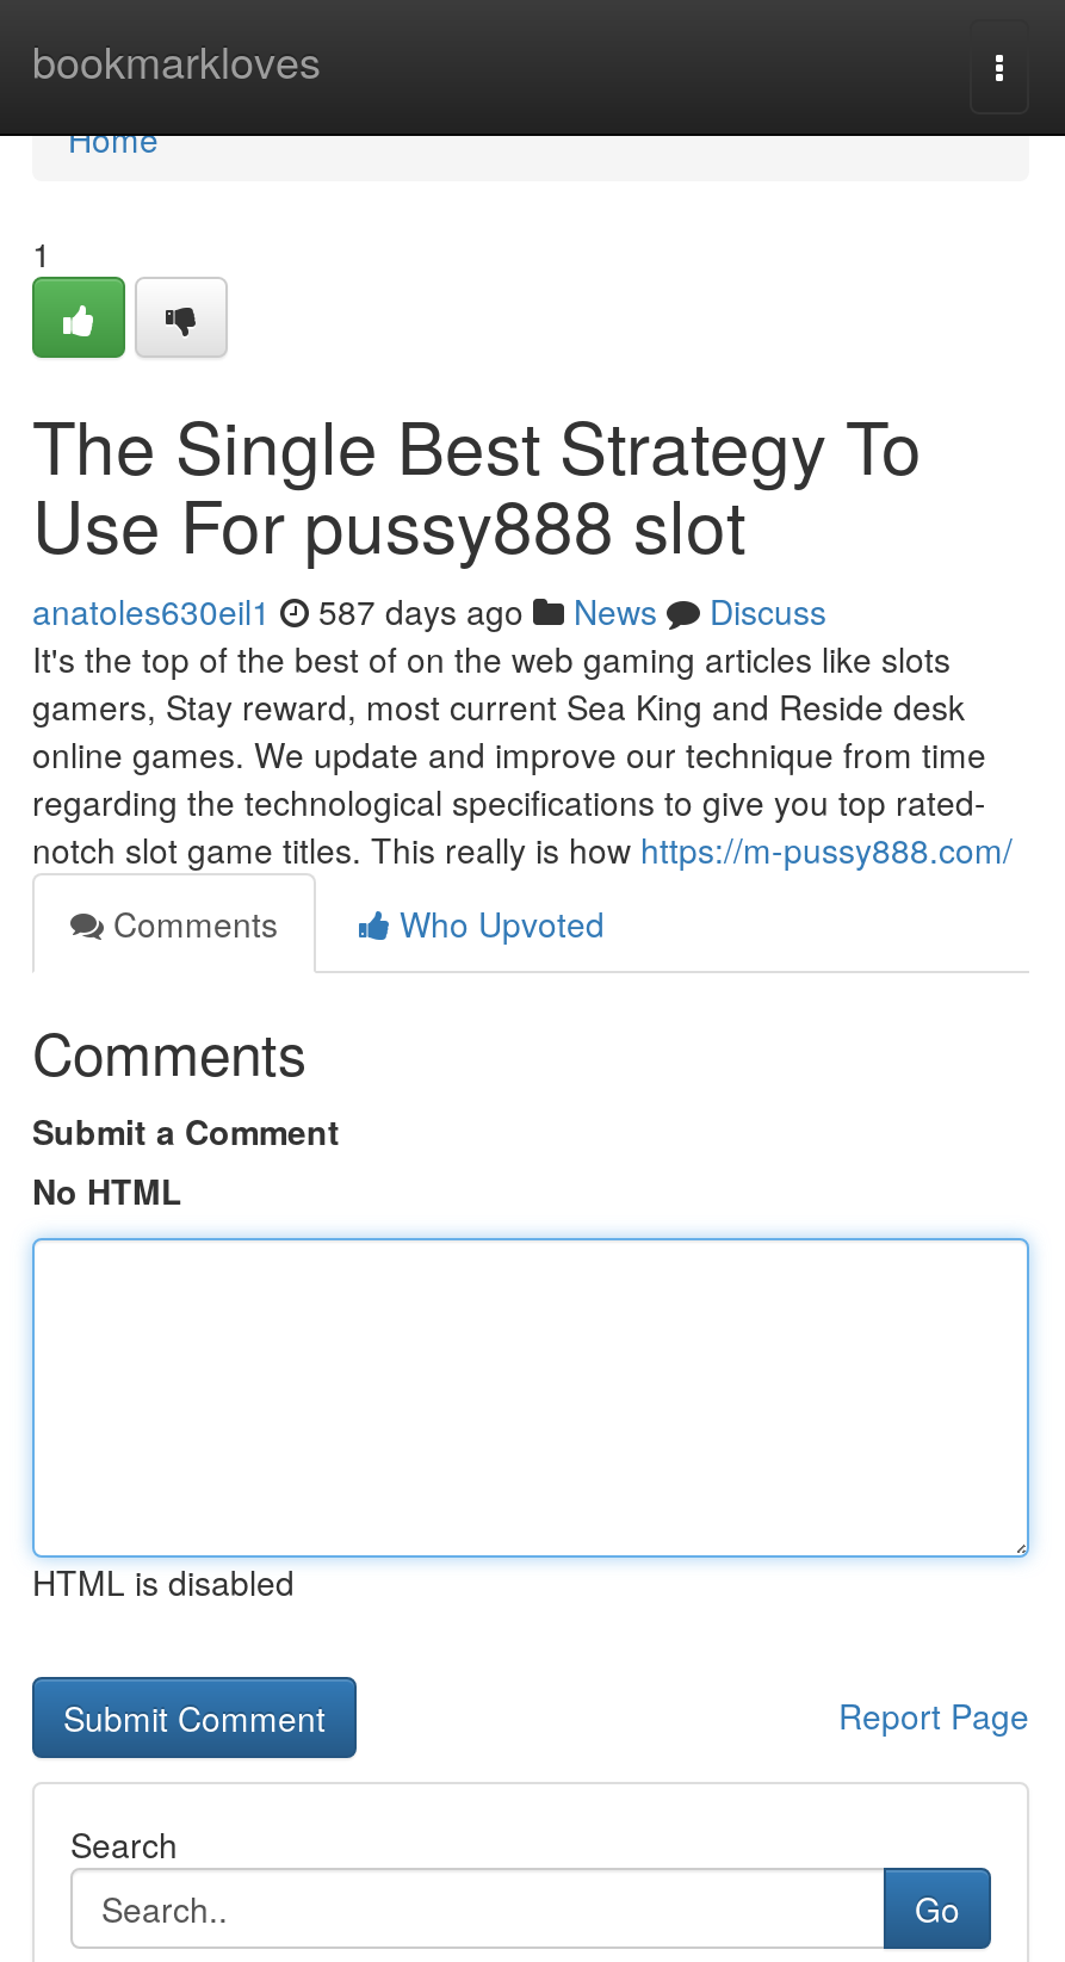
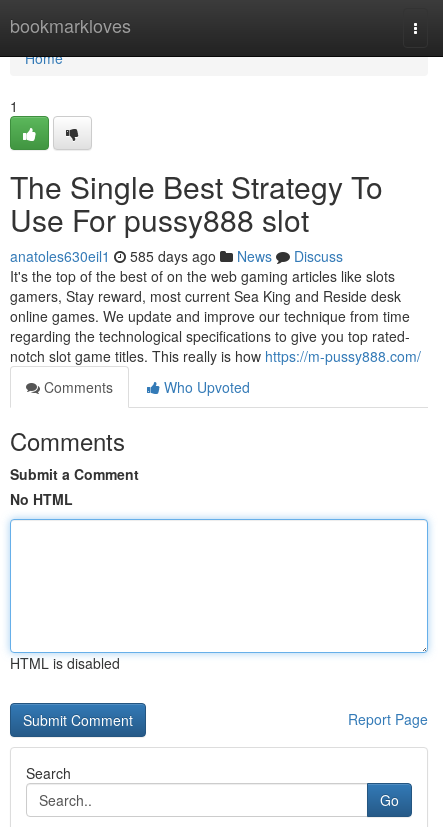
[32,587,826,635] anatoles630eil1 587 days ago News Discuss -> [10,246,343,266] anatoles630eil1 585 days ago News Discuss

